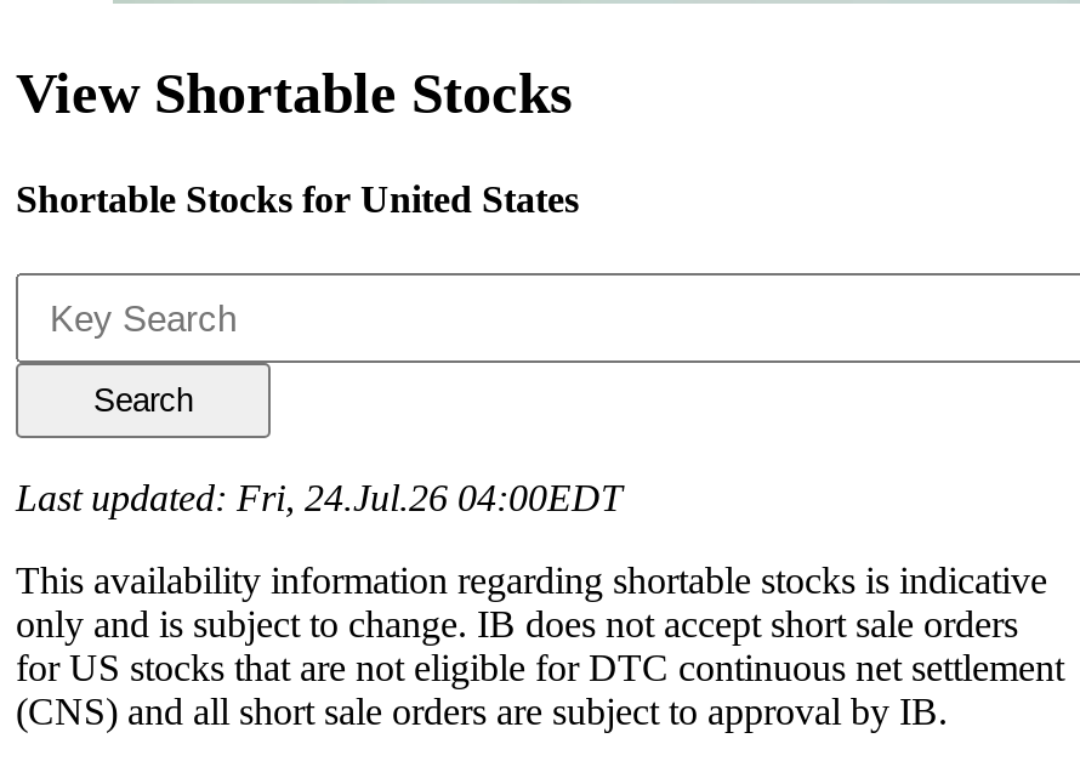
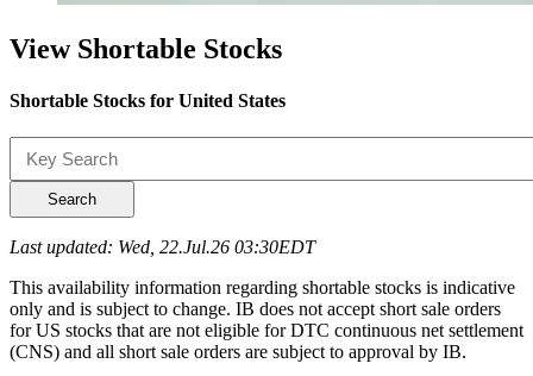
[16,478,623,519] Last updated: Fri, 24.Jul.26 04:00EDT -> [10,237,315,257] Last updated: Wed, 22.Jul.26 03:30EDT

